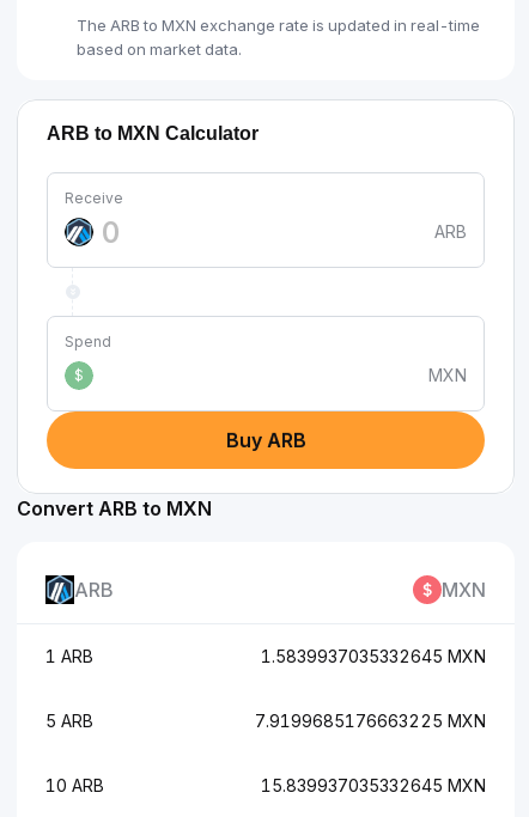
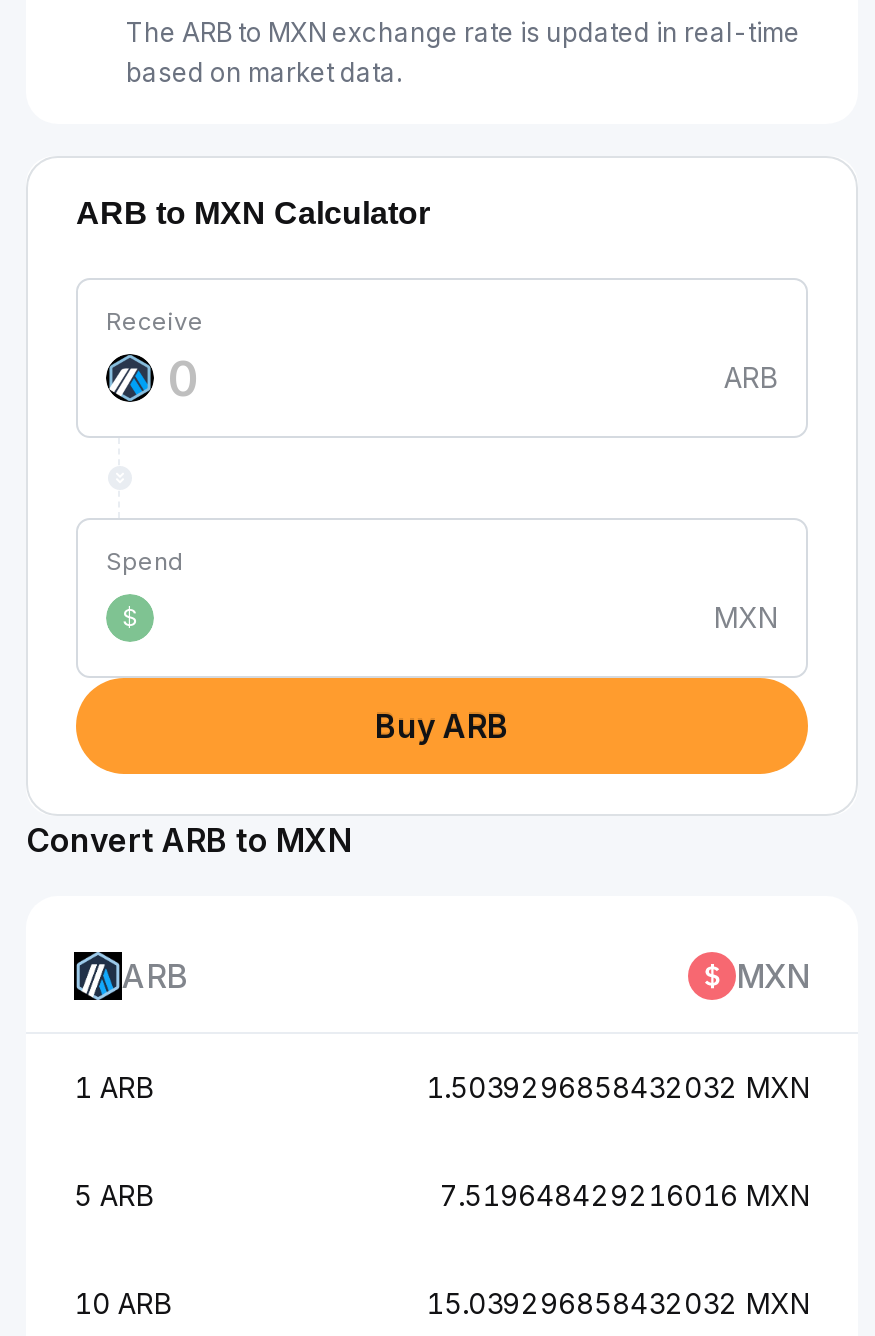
[261,646,486,666] 1.5839937035332645 MXN -> [426,1070,810,1104] 1.5039296858432032 MXN
[255,711,486,731] 7.9199685176663225 MXN -> [440,1178,810,1212] 7.519648429216016 MXN
[261,775,486,795] 15.839937035332645 MXN -> [426,1286,810,1320] 15.039296858432032 MXN

